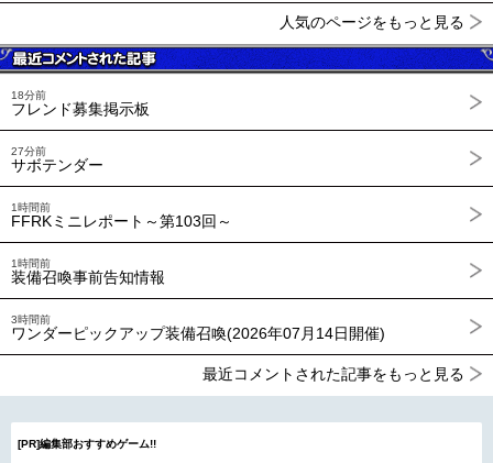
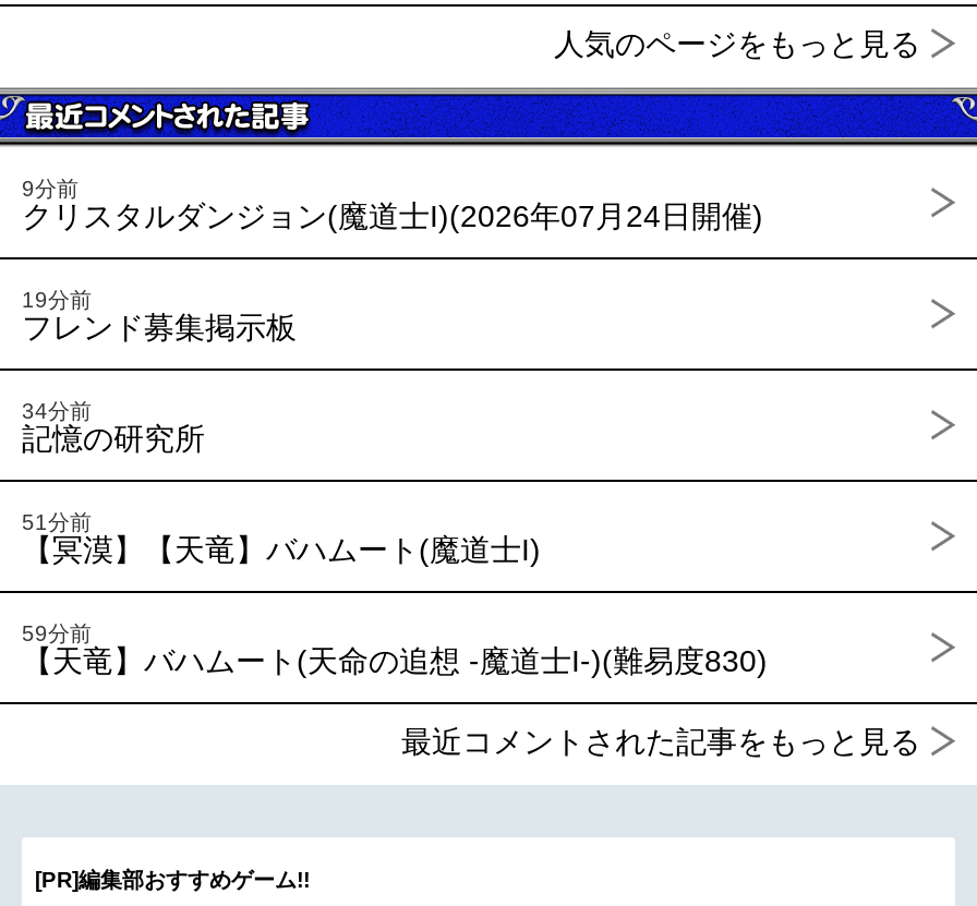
[11,89,46,101] 18分前 -> [22,177,763,312] 9分前 | クリスタルダンジョン(魔道士I)(2026年07月24日開催) | 19分前
moved [11,100,150,118] -> [22,310,297,345]: フレンド募集掲示板
[11,145,385,342] 27分前 | サボテンダー | 1時間前 | FFRKミニレポート～第103回～ | 1時間前 | 装備召喚事前告知情報 | 3時間前 | ワンダーピックアップ装備召喚(2026年07月14日開催) -> [22,399,768,678] 34分前 | 記憶の研究所 | 51分前 | 【冥漠】【天竜】バハムート(魔道士I) | 59分前 | 【天竜】バハムート(天命の追想 -魔道士I-)(難易度830)

